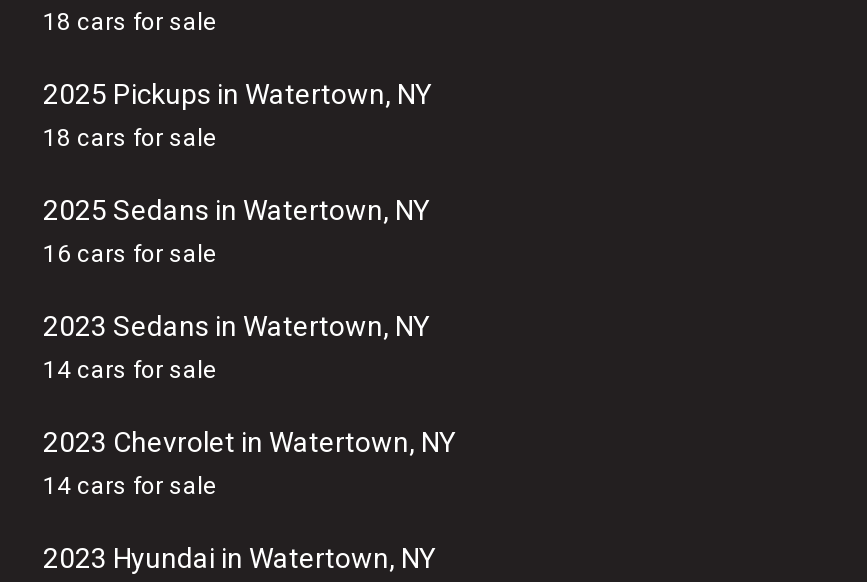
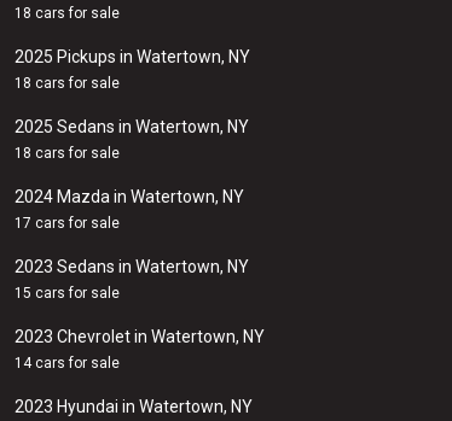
[43,240,217,268] 16 cars for sale -> [15,145,244,232] 18 cars for sale | 2024 Mazda in Watertown, NY | 17 cars for sale
[43,356,217,384] 14 cars for sale -> [15,285,120,302] 15 cars for sale

